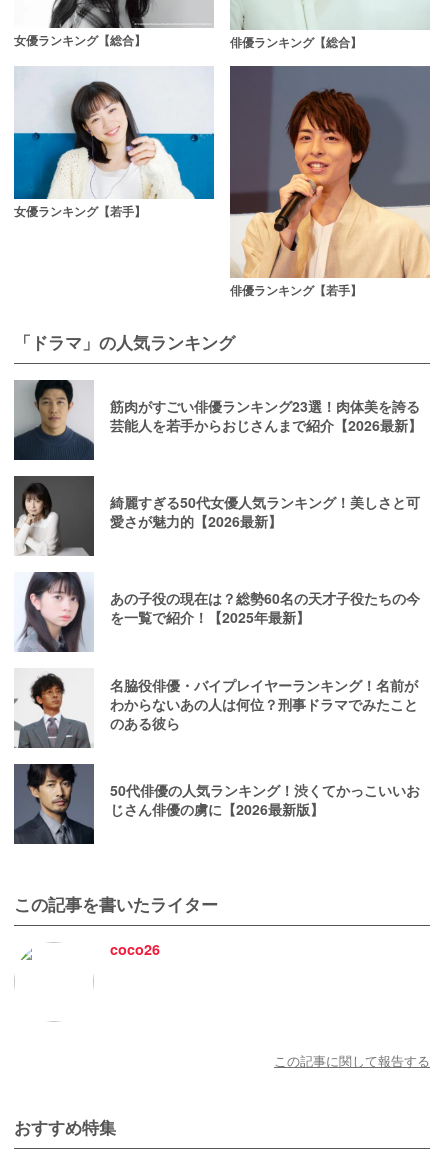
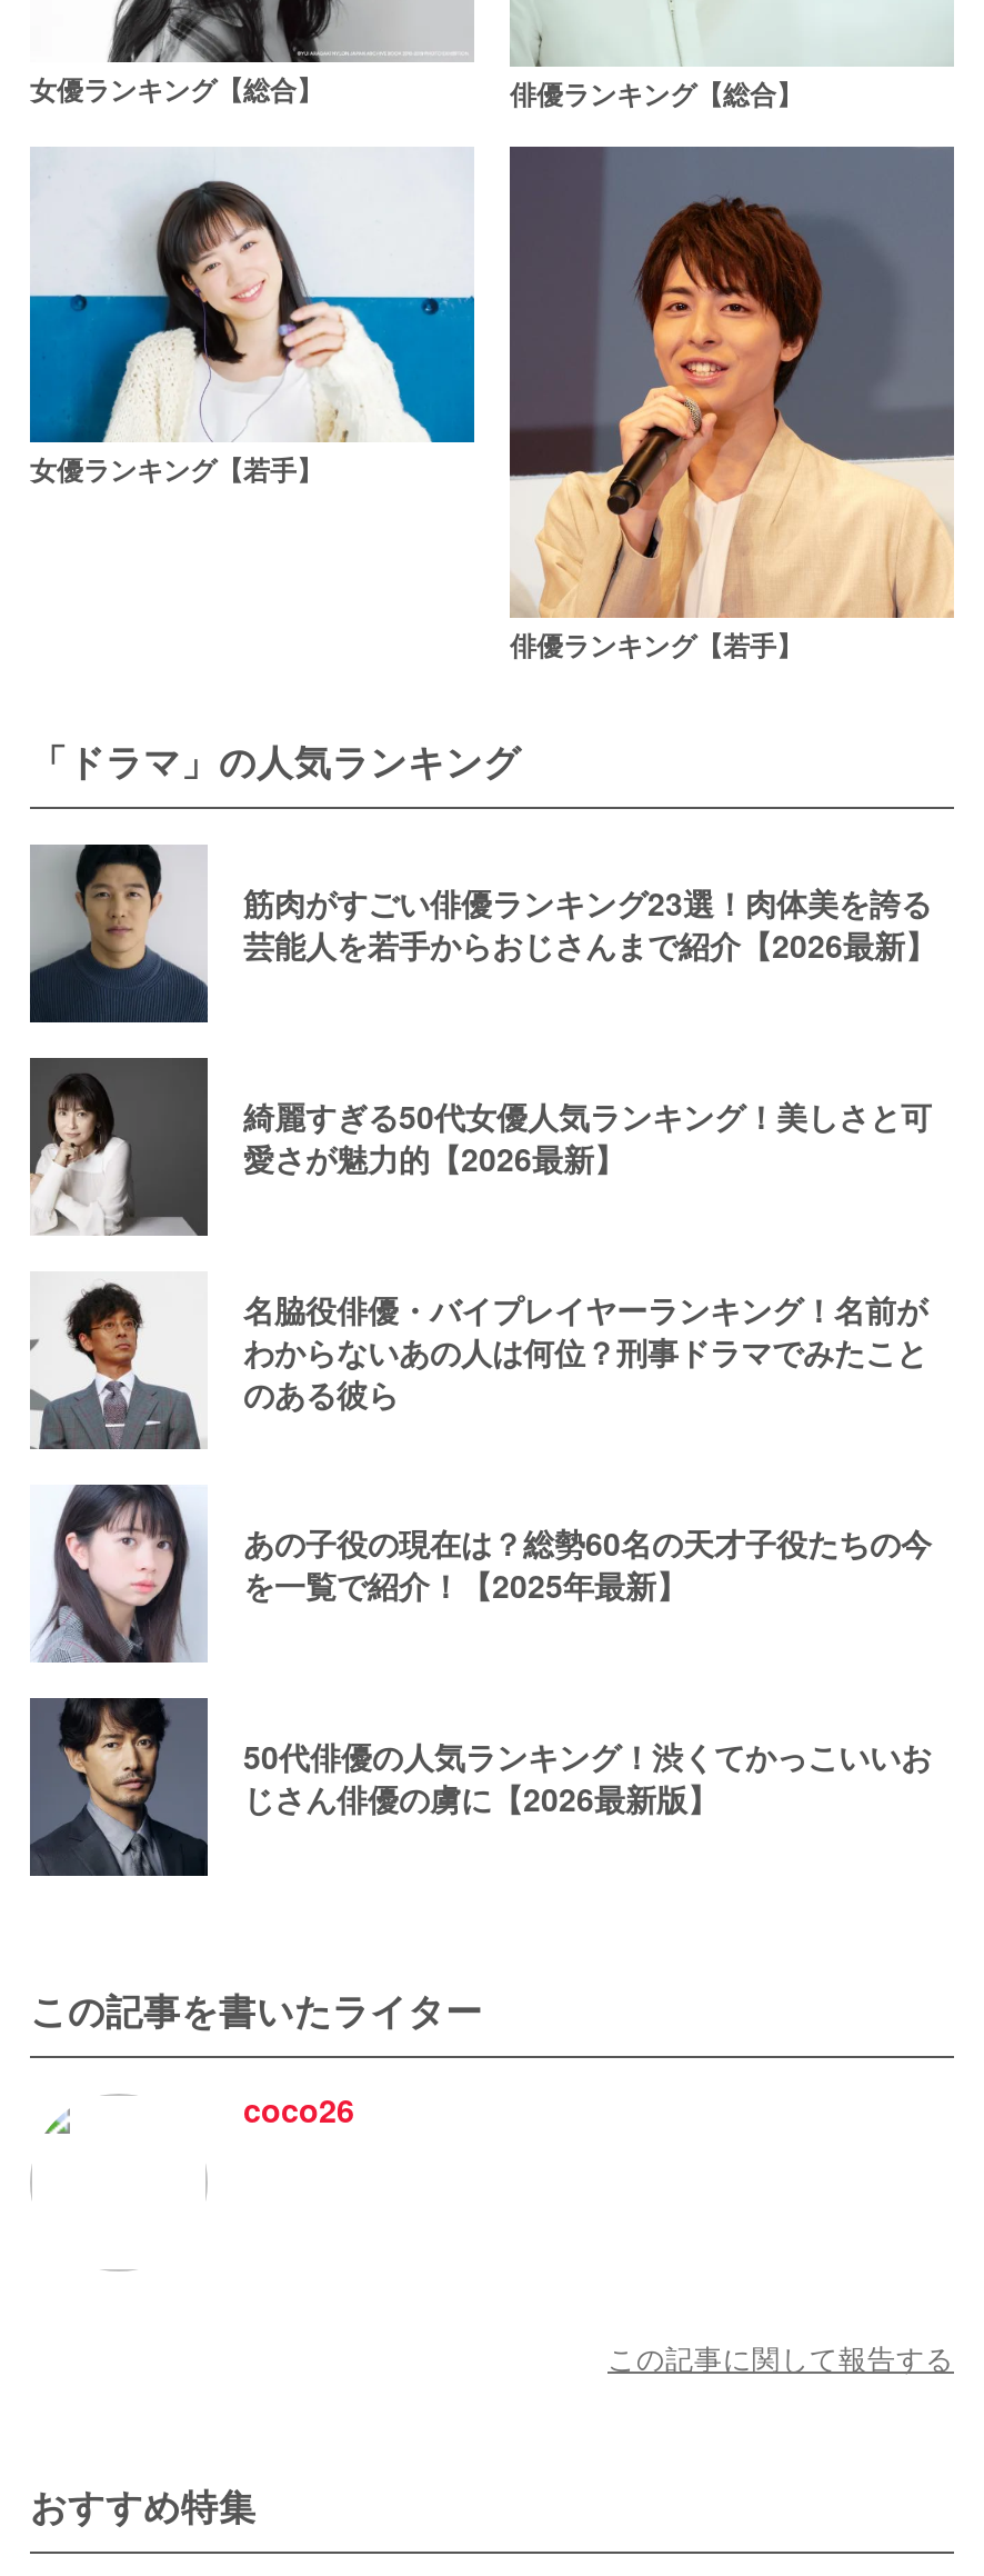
moved [15,572,420,652] -> [30,1485,932,1660]: [image] | あの子役の現在は？総勢60名の天才子役たちの今 | を一覧で紹介！【2025年最新】
moved [14,672,418,750] -> [30,1280,927,1454]: [image] | 名脇役俳優・バイプレイヤーランキング！名前が | わからないあの人は何位？刑事ドラマでみたこと | のある彼ら

